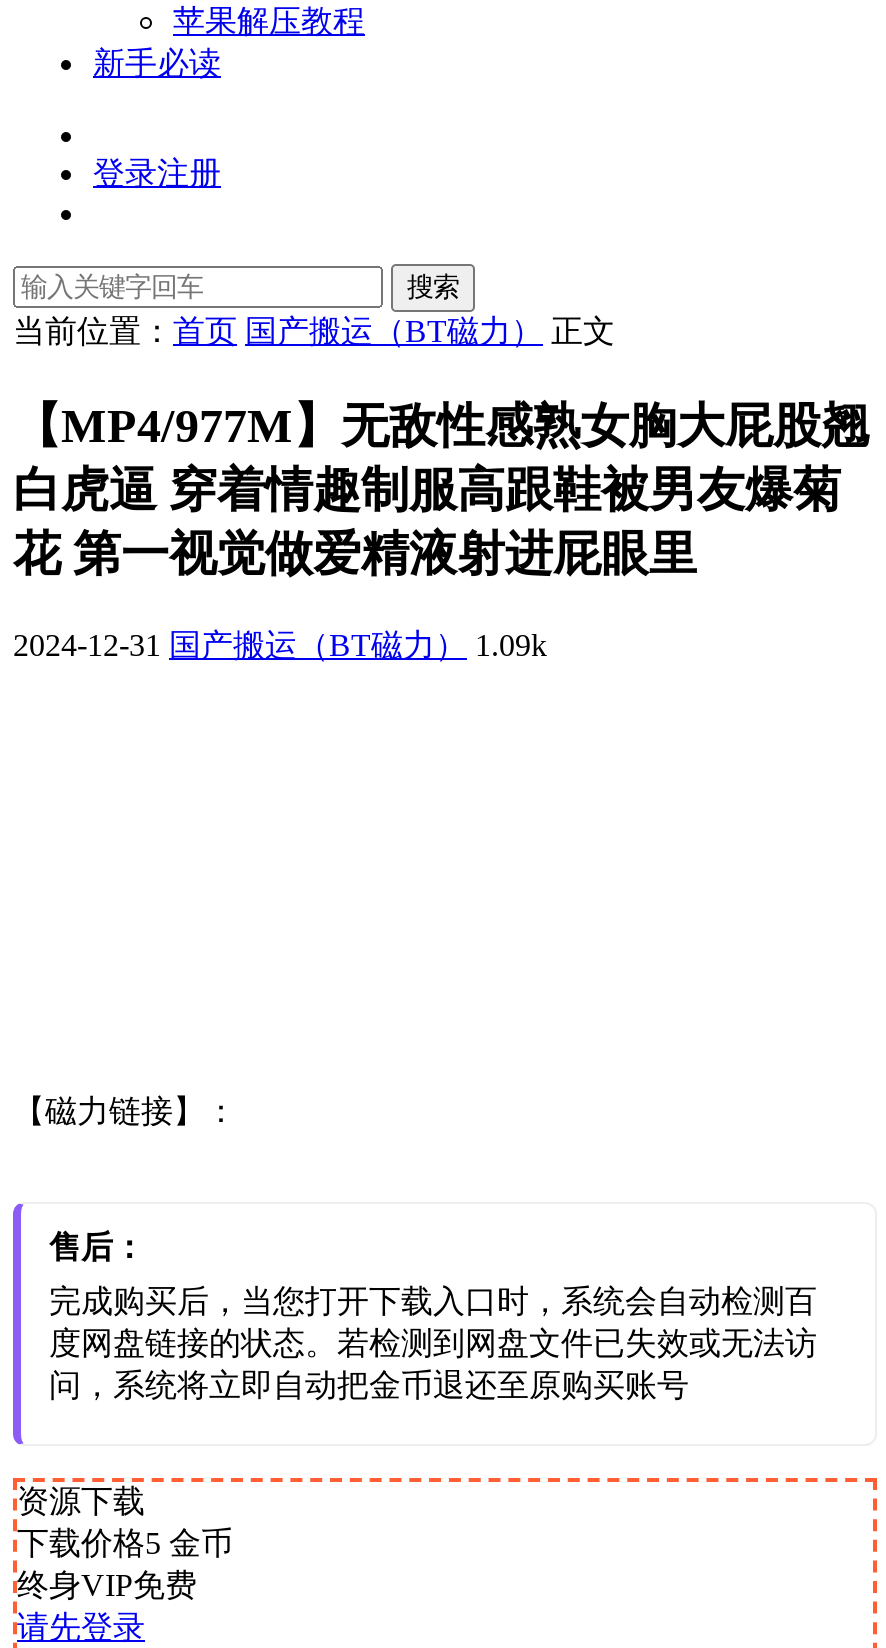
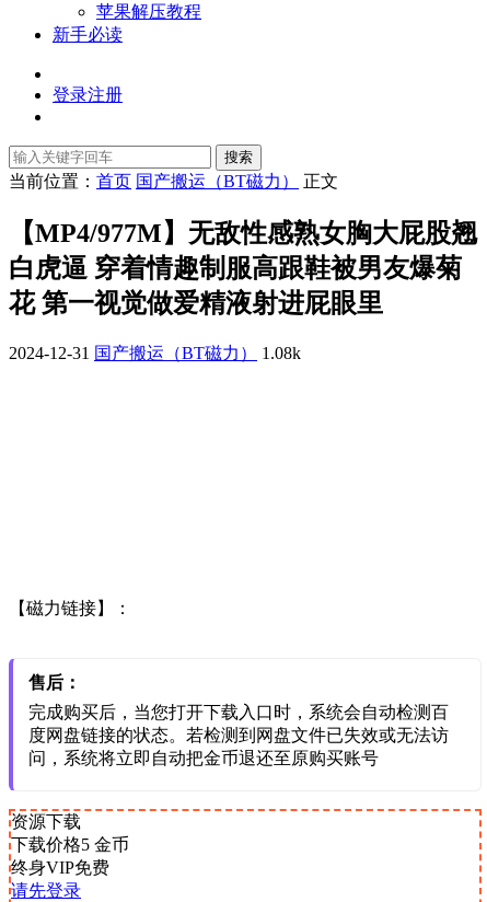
[13,628,547,662] 2024-12-31 国产搬运（BT磁力） 1.09k -> [9,344,301,362] 2024-12-31 国产搬运（BT磁力） 1.08k

